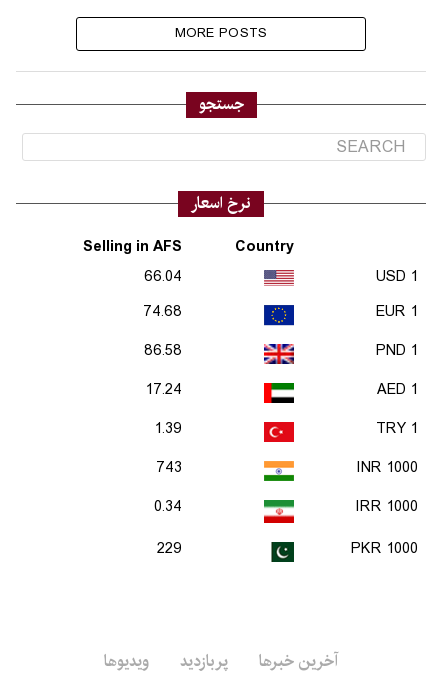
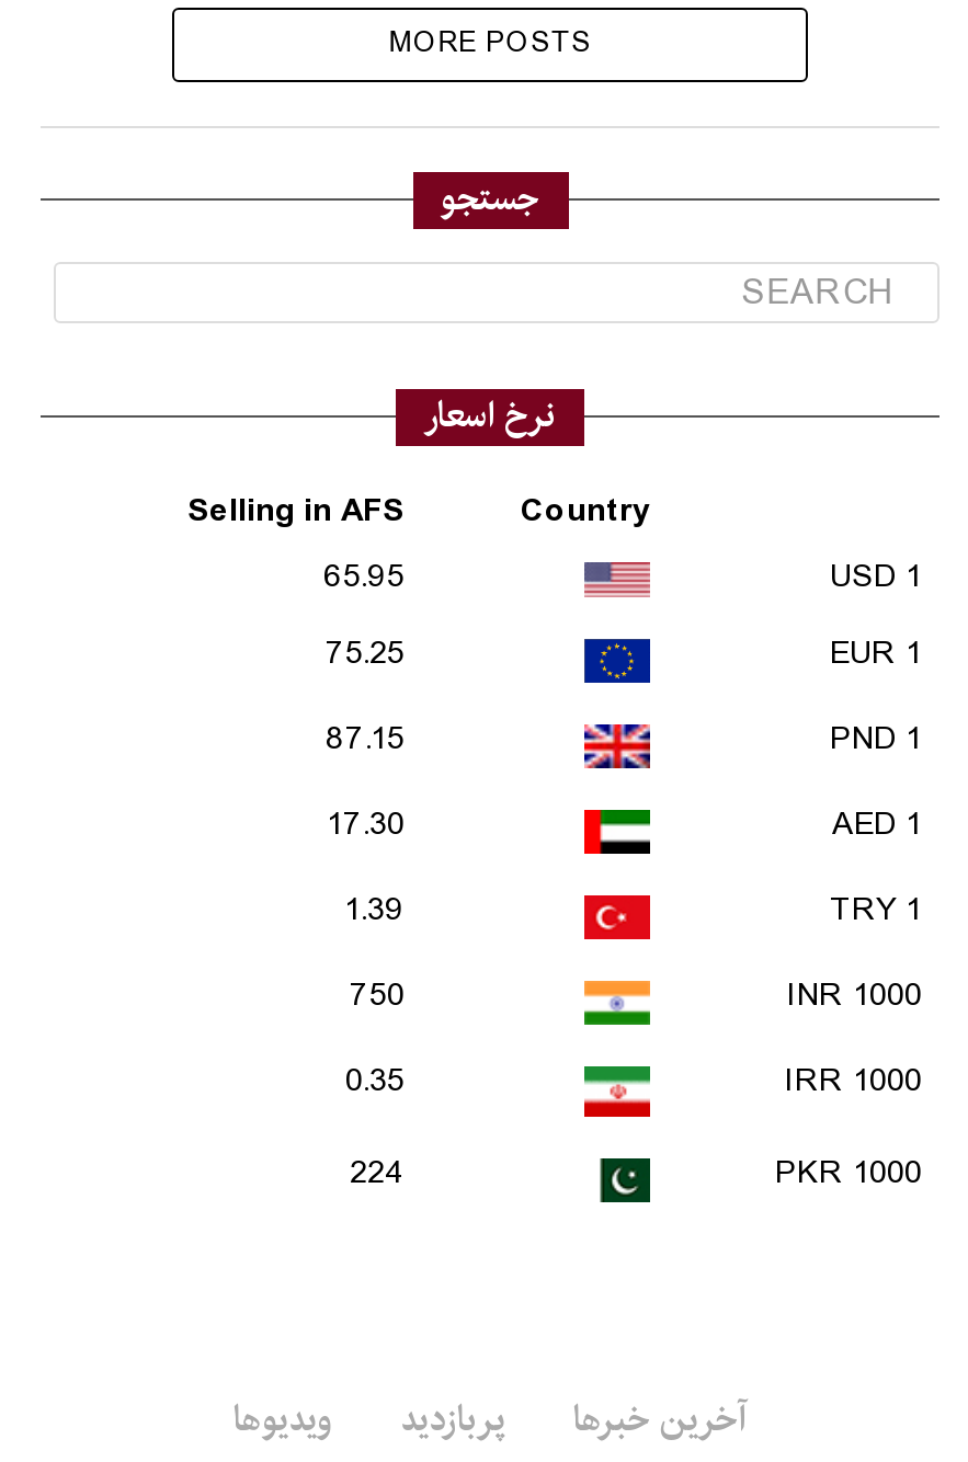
[144,265,182,289] 66.04 -> [323,551,405,604] 65.95
[143,300,182,324] 74.68 -> [326,628,405,681] 75.25
[144,339,182,363] 86.58 -> [326,713,405,766] 87.15
[146,378,182,402] 17.24 -> [328,799,405,852] 17.30
[156,456,182,480] 743 -> [350,970,405,1023] 750
[154,495,182,519] 0.34 -> [345,1055,405,1108] 0.35
[157,537,182,561] 229 -> [350,1147,405,1200] 224

